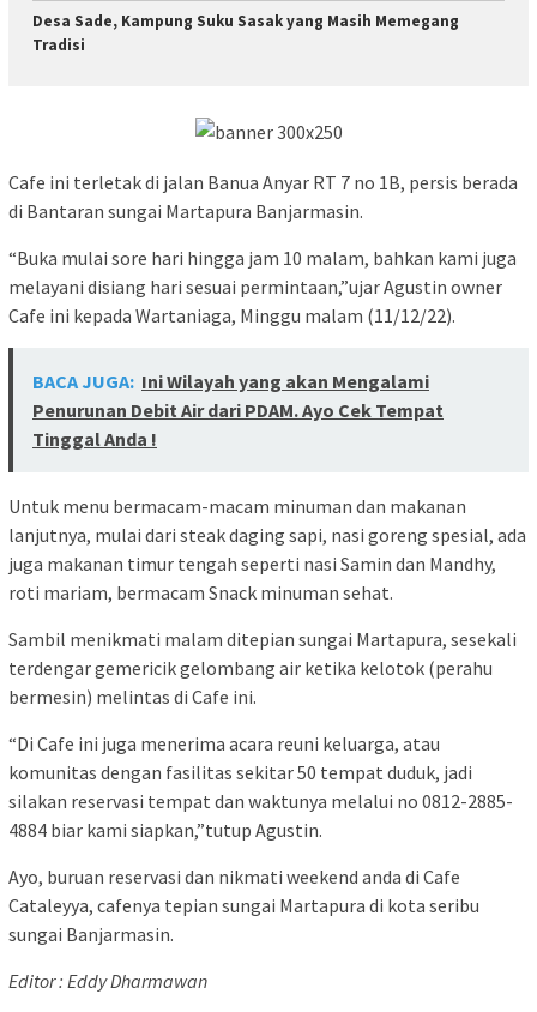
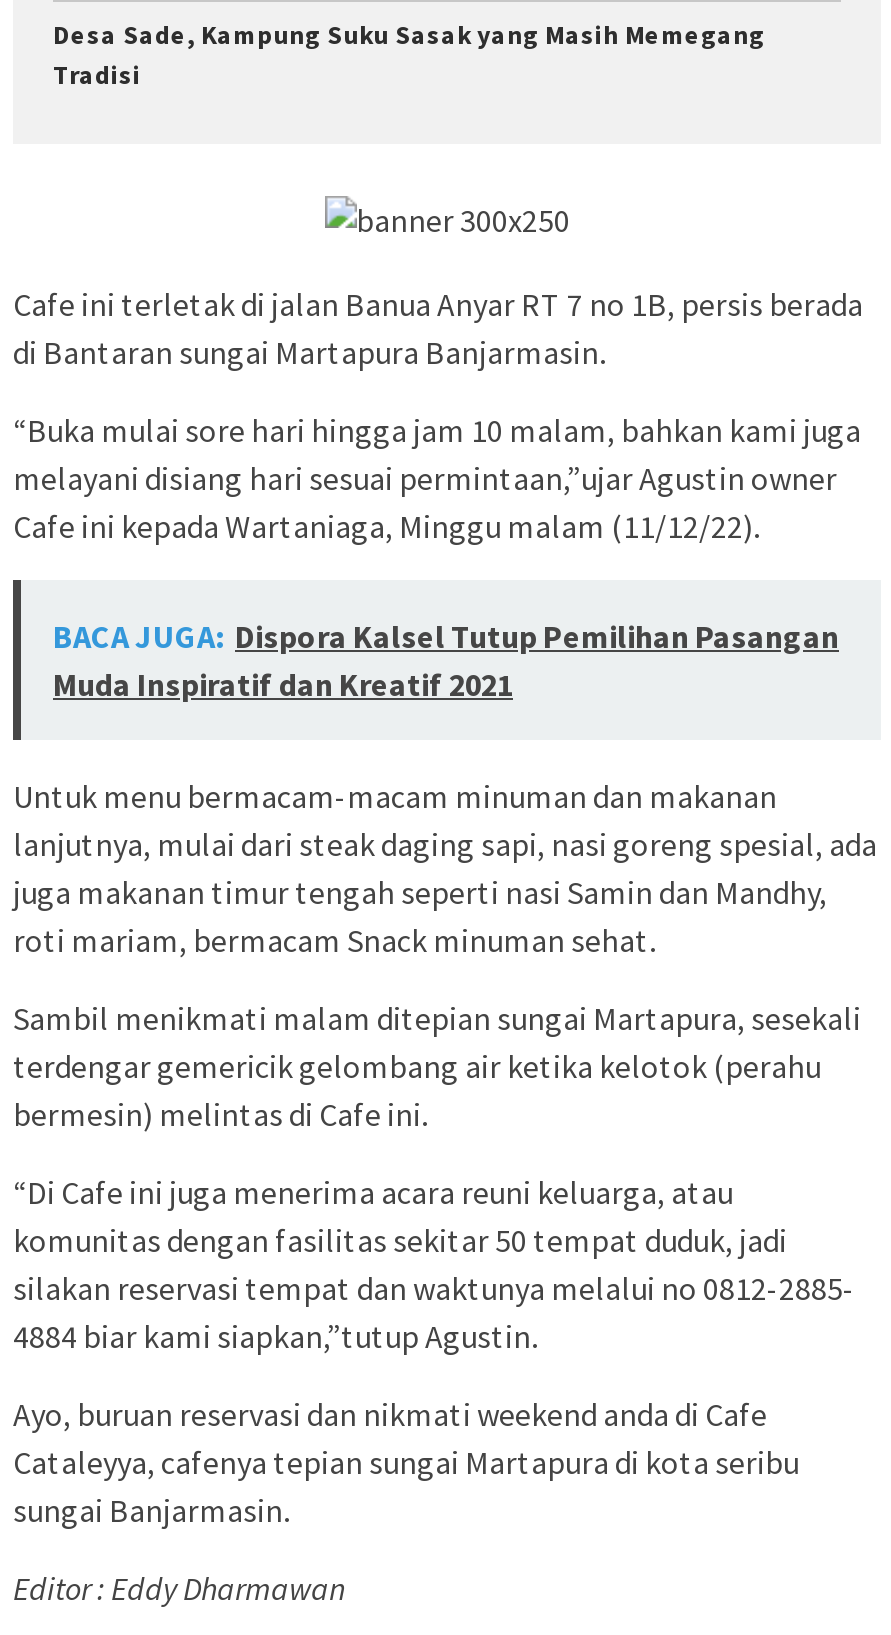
[32,370,444,451] BACA JUGA: Ini Wilayah yang akan Mengalami | Penurunan Debit Air dari PDAM. Ayo Cek Tempat | Tinggal Anda ! -> [53,617,839,705] BACA JUGA: Dispora Kalsel Tutup Pemilihan Pasangan | Muda Inspiratif dan Kreatif 2021

